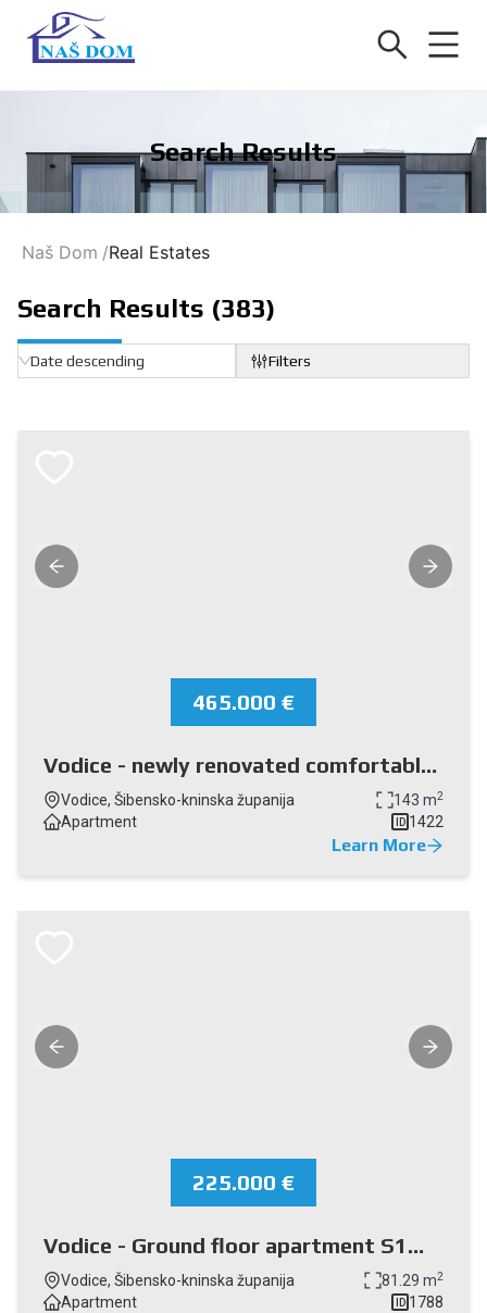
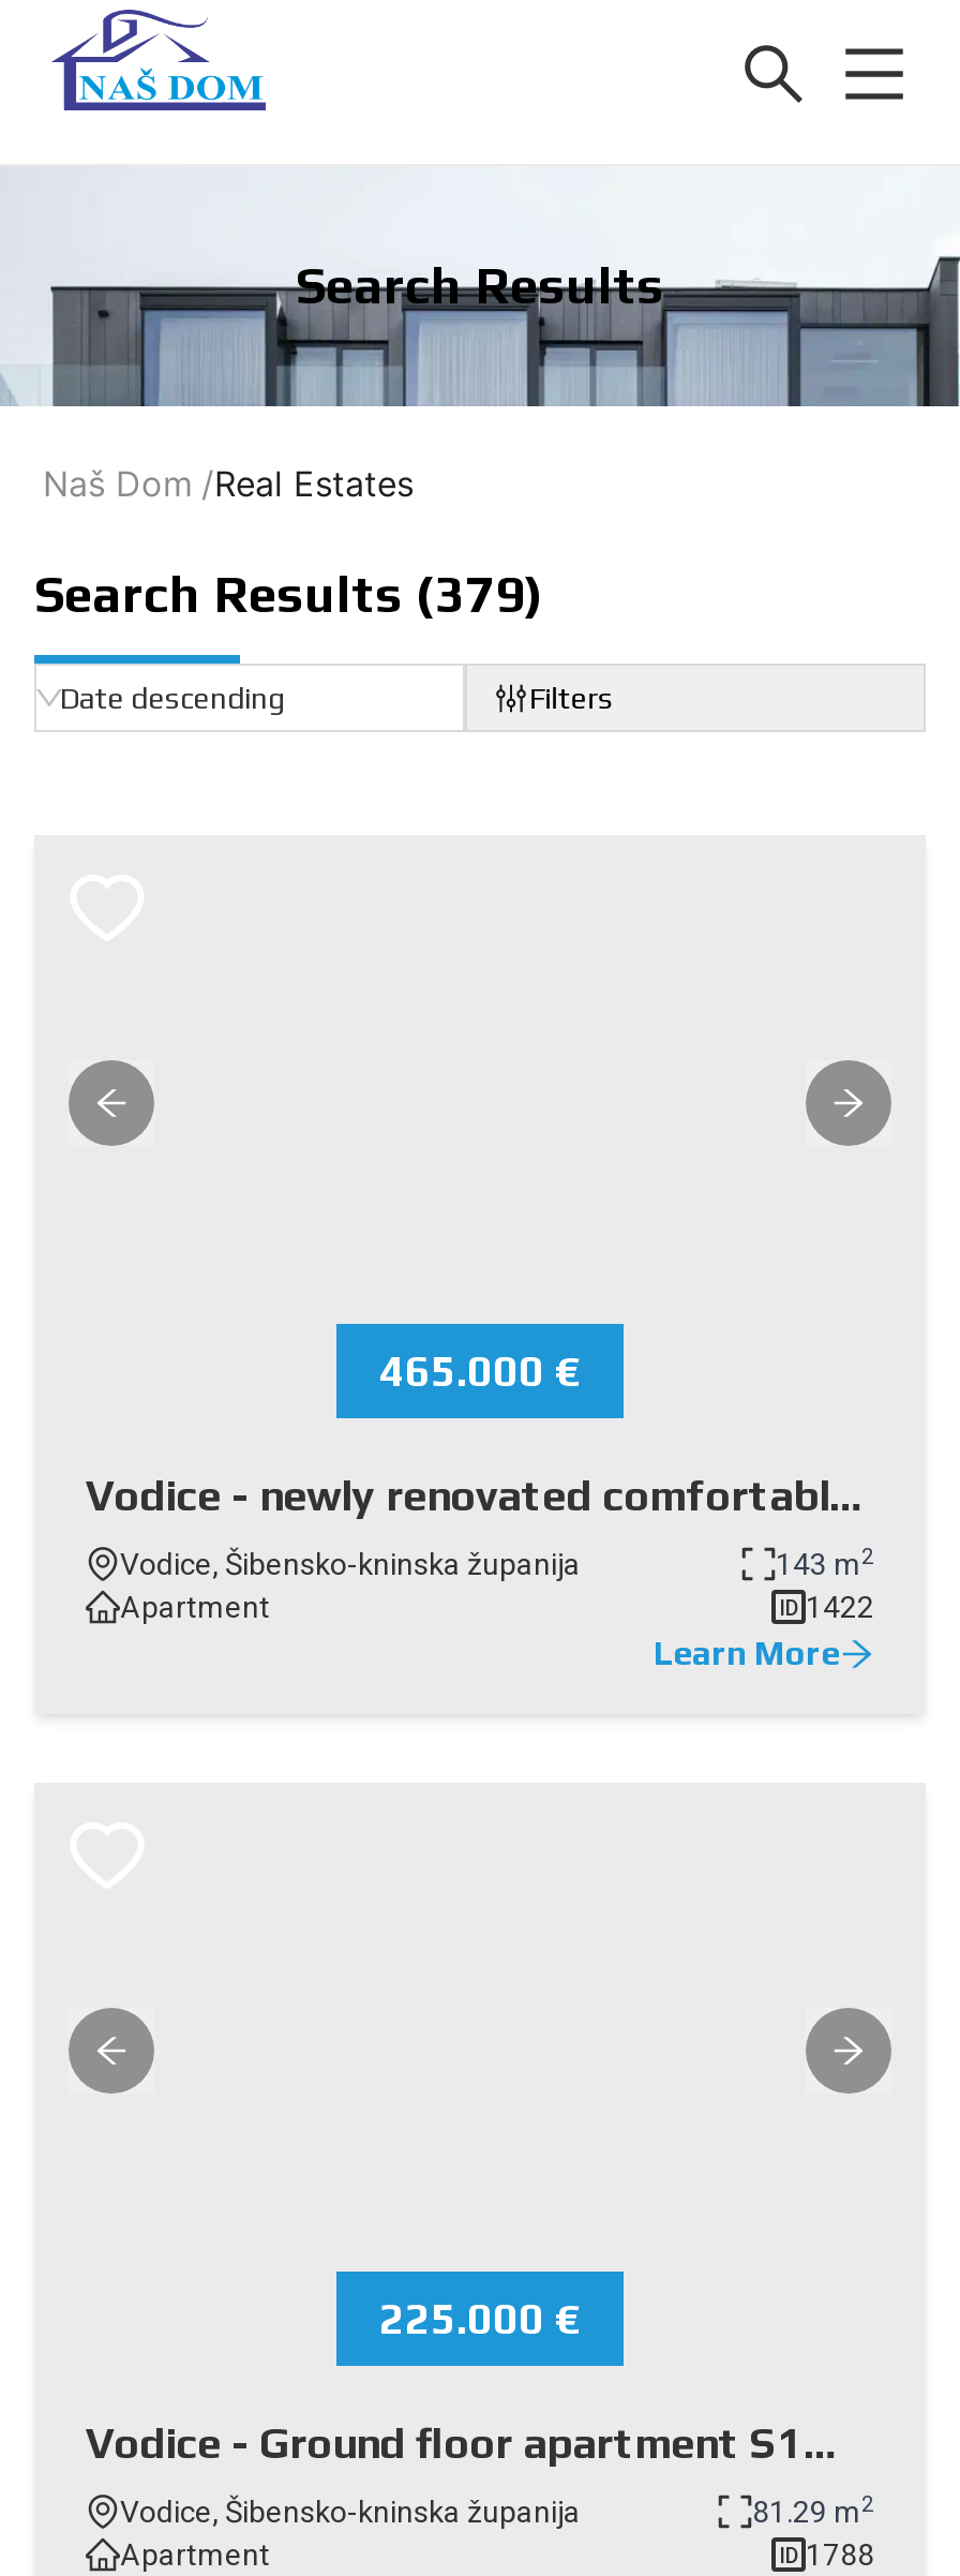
[17,293,275,323] Search Results (383) -> [34,565,542,623] Search Results (379)

